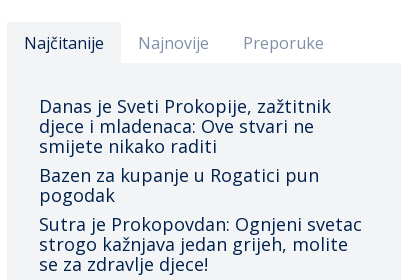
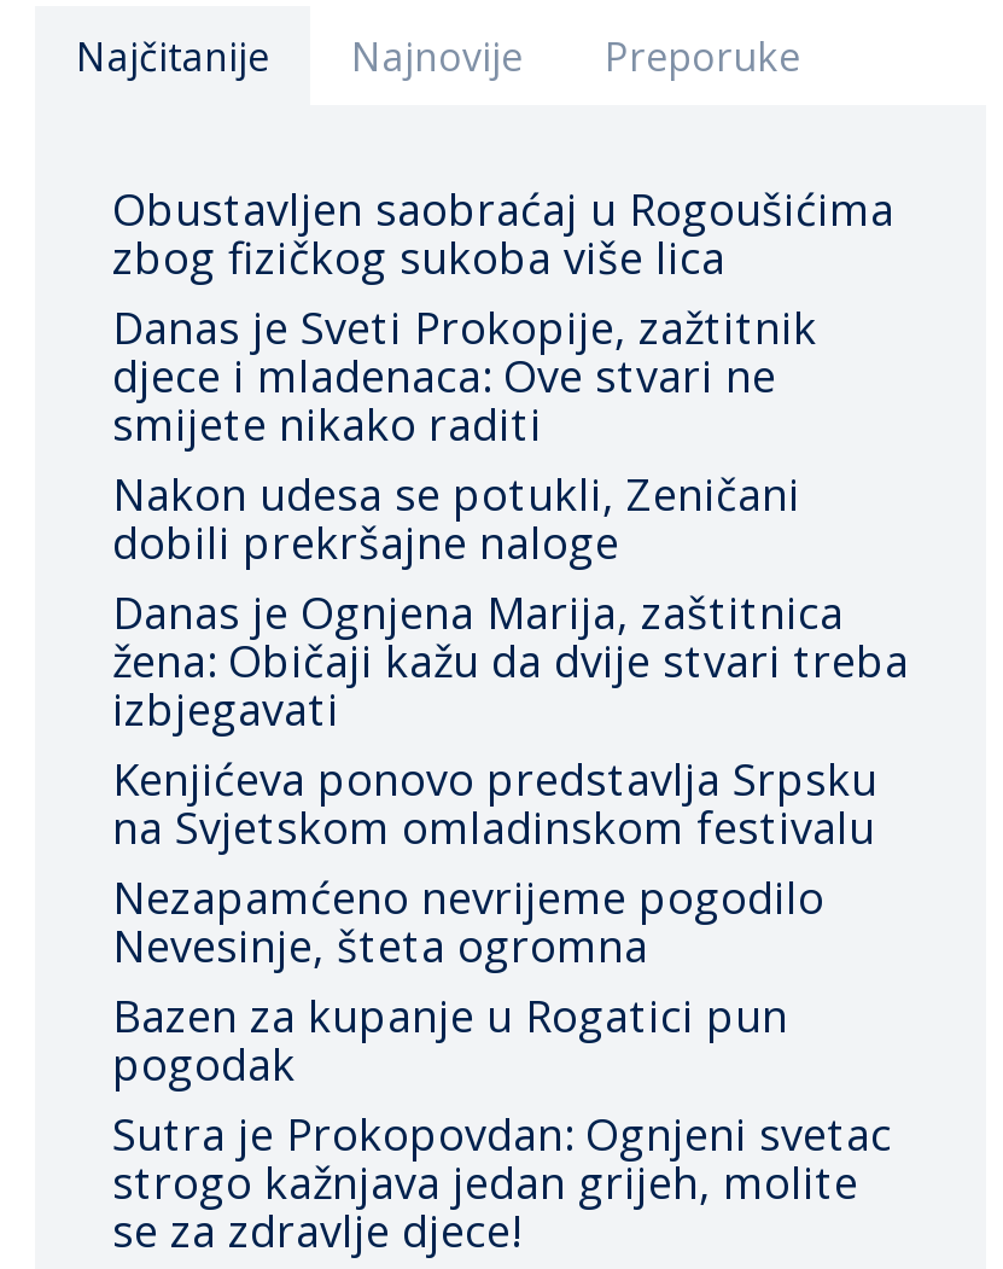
none -> [112,180,894,286] Obustavljen saobraćaj u Rogoušićima | zbog fizičkog sukoba više lica
none -> [112,465,909,975] Nakon udesa se potukli, Zeničani | dobili prekršajne naloge | Danas je Ognjena Marija, zaštitnica | žena: Običaji kažu da dvije stvari treba | izbjegavati | Kenjićeva ponovo predstavlja Srpsku | na Svjetskom omladinskom festivalu | Nezapamćeno nevrijeme pogodilo | Nevesinje, šteta ogromna

